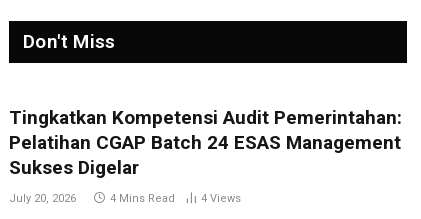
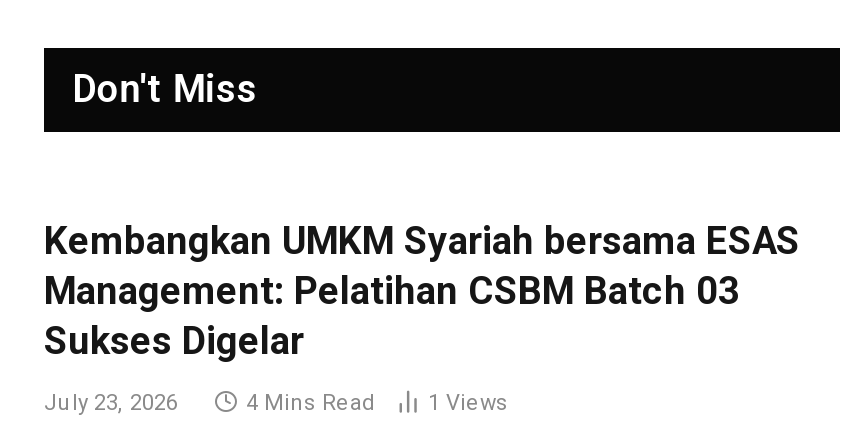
[9,106,402,154] Tingkatkan Kompetensi Audit Pemerintahan: | Pelatihan CGAP Batch 24 ESAS Management -> [44,217,800,313] Kembangkan UMKM Syariah bersama ESAS | Management: Pelatihan CSBM Batch 03
[9,192,76,205] July 20, 2026 -> [44,389,178,415] July 23, 2026
[110,192,241,205] 4 Mins Read 4 Views -> [246,389,508,415] 4 Mins Read 1 Views

